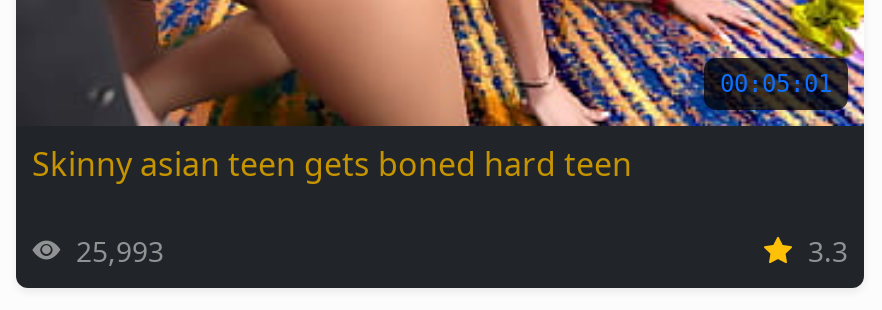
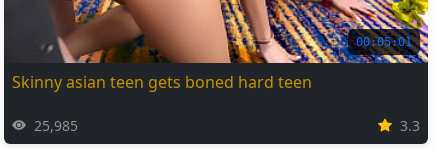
[68,231,164,269] 25,993 -> [30,115,78,134] 25,985

